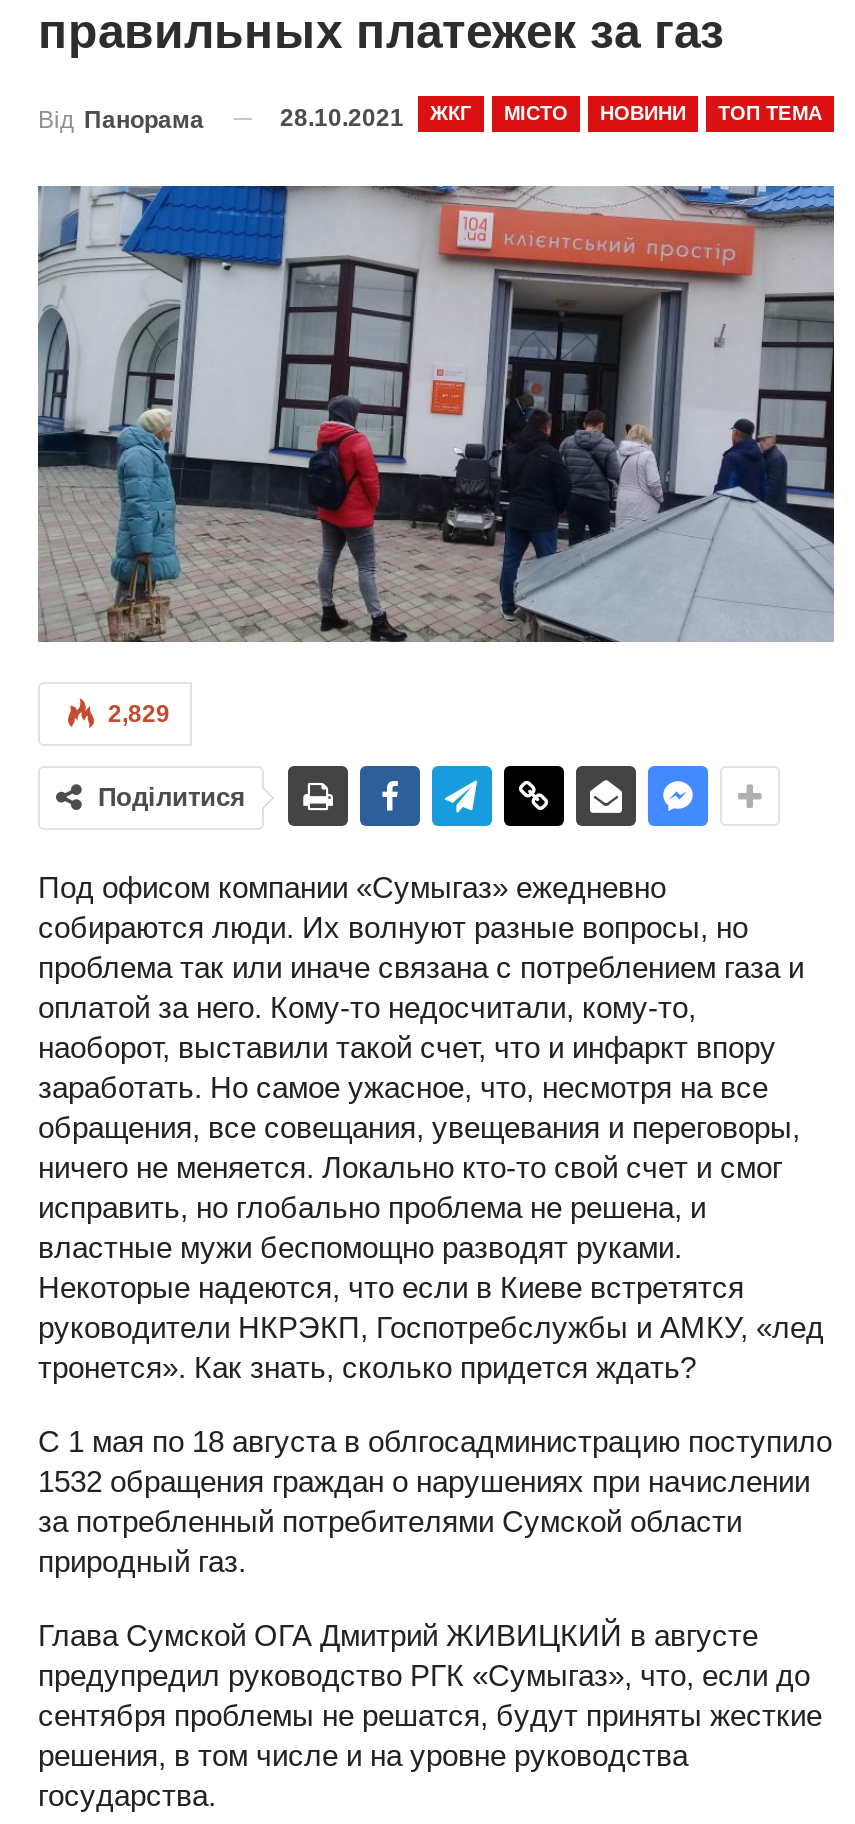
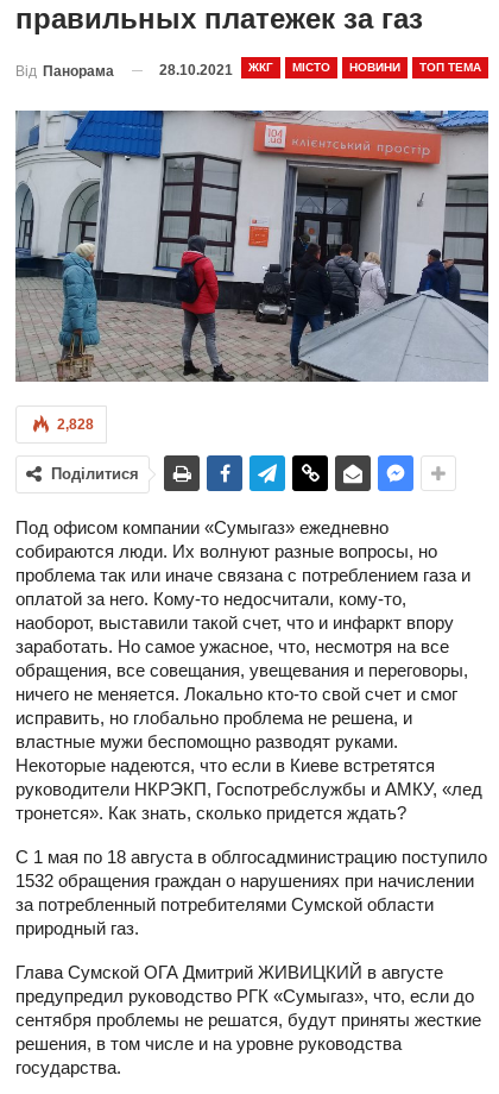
[108,700,170,728] 2,829 -> [57,416,94,433] 2,828

